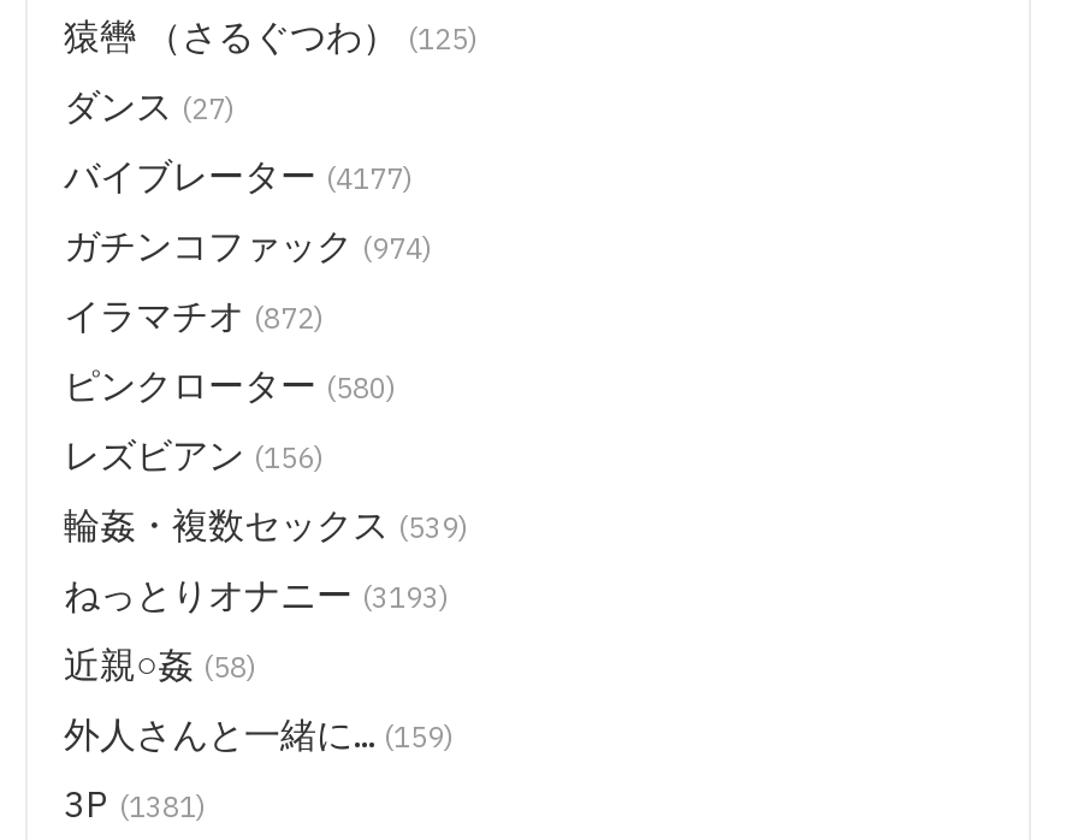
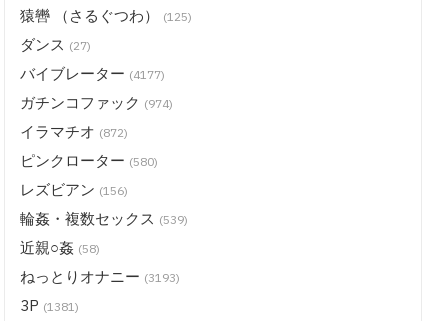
moved [64,571,449,617] -> [20,267,180,286]: ねっとりオナニー(3193)
[64,711,454,756] 外人さんと一緒に... (159) -> none

